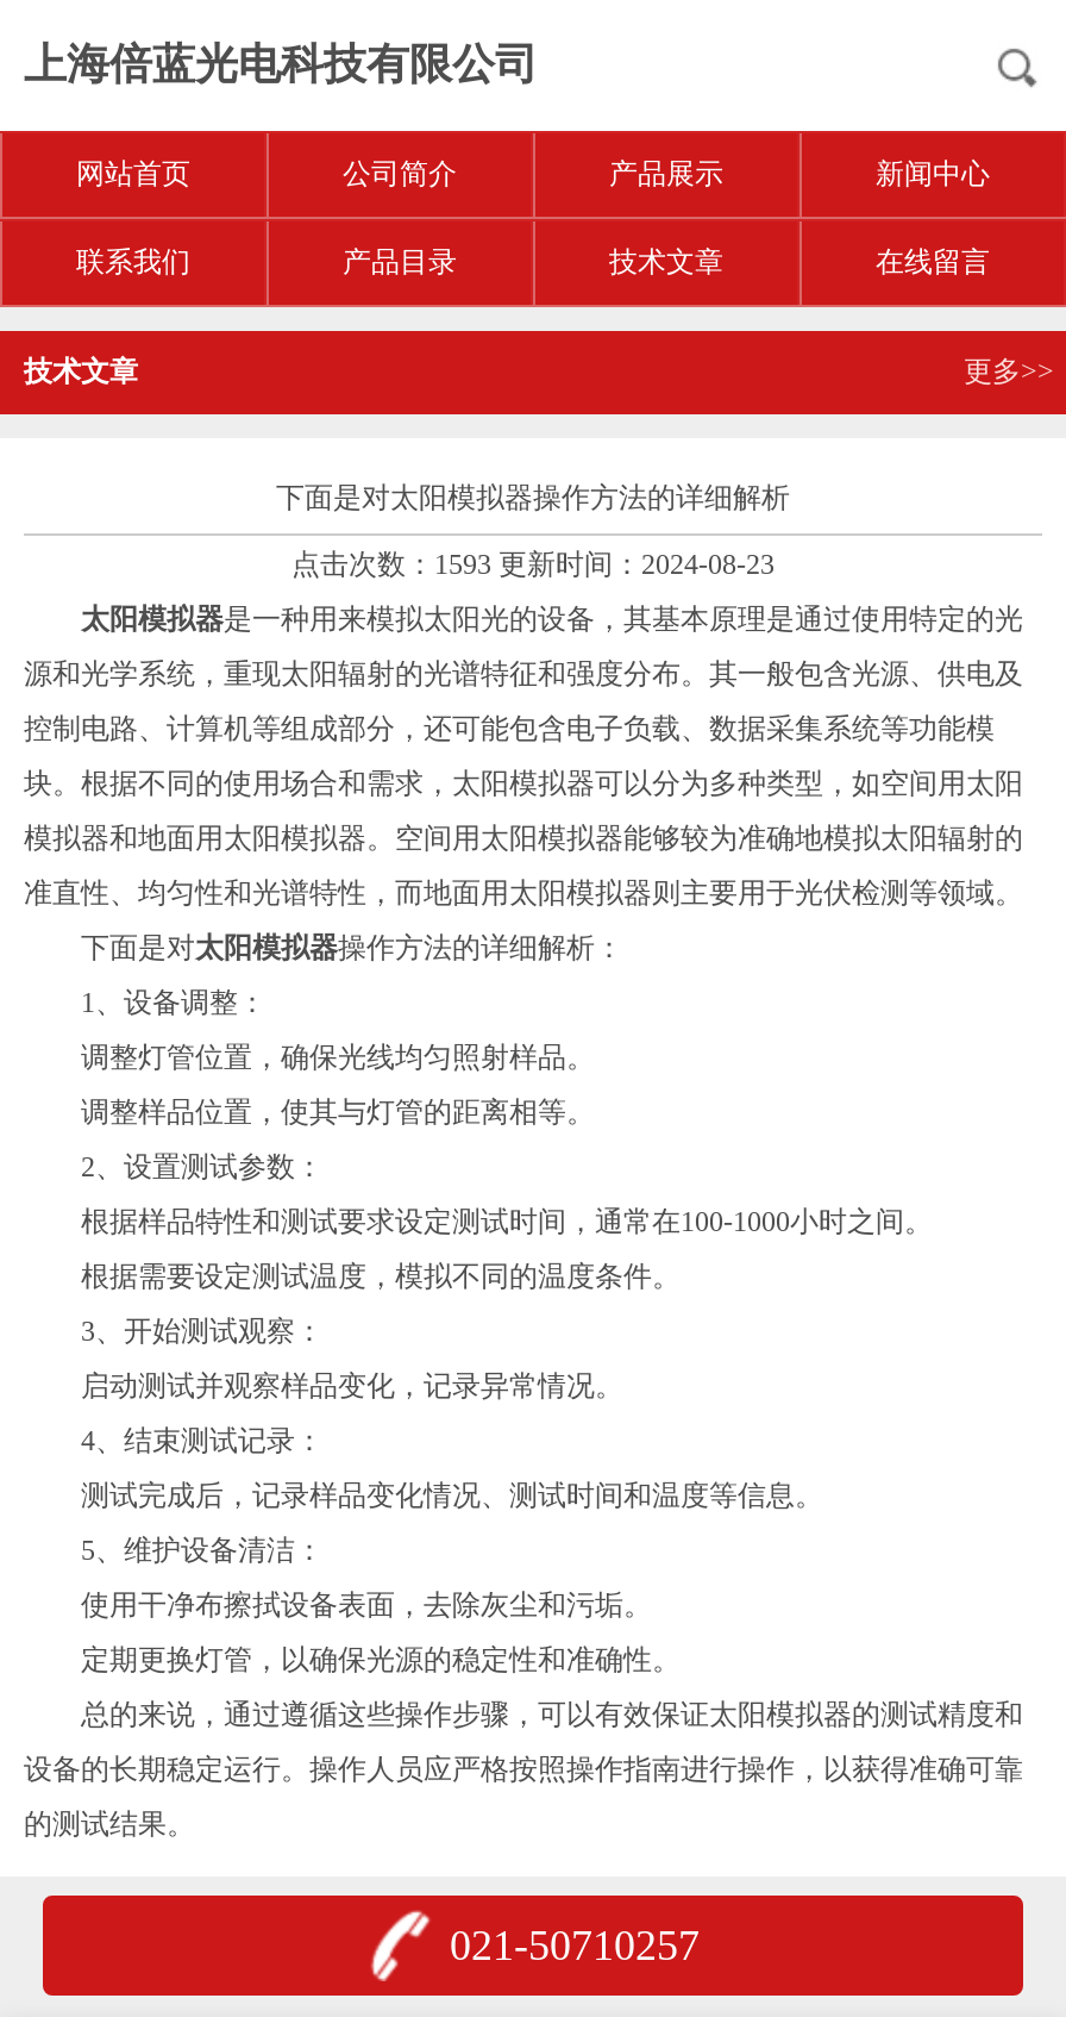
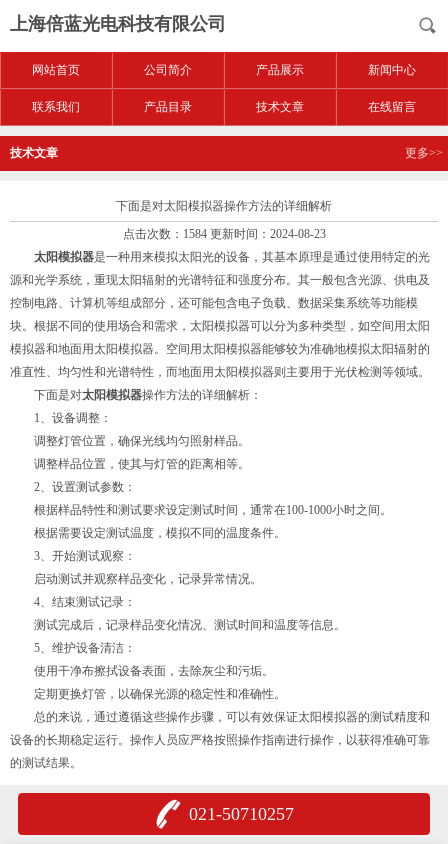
[291,548,775,581] 点击次数：1593 更新时间：2024-08-23 -> [122,227,325,241] 点击次数：1584 更新时间：2024-08-23

